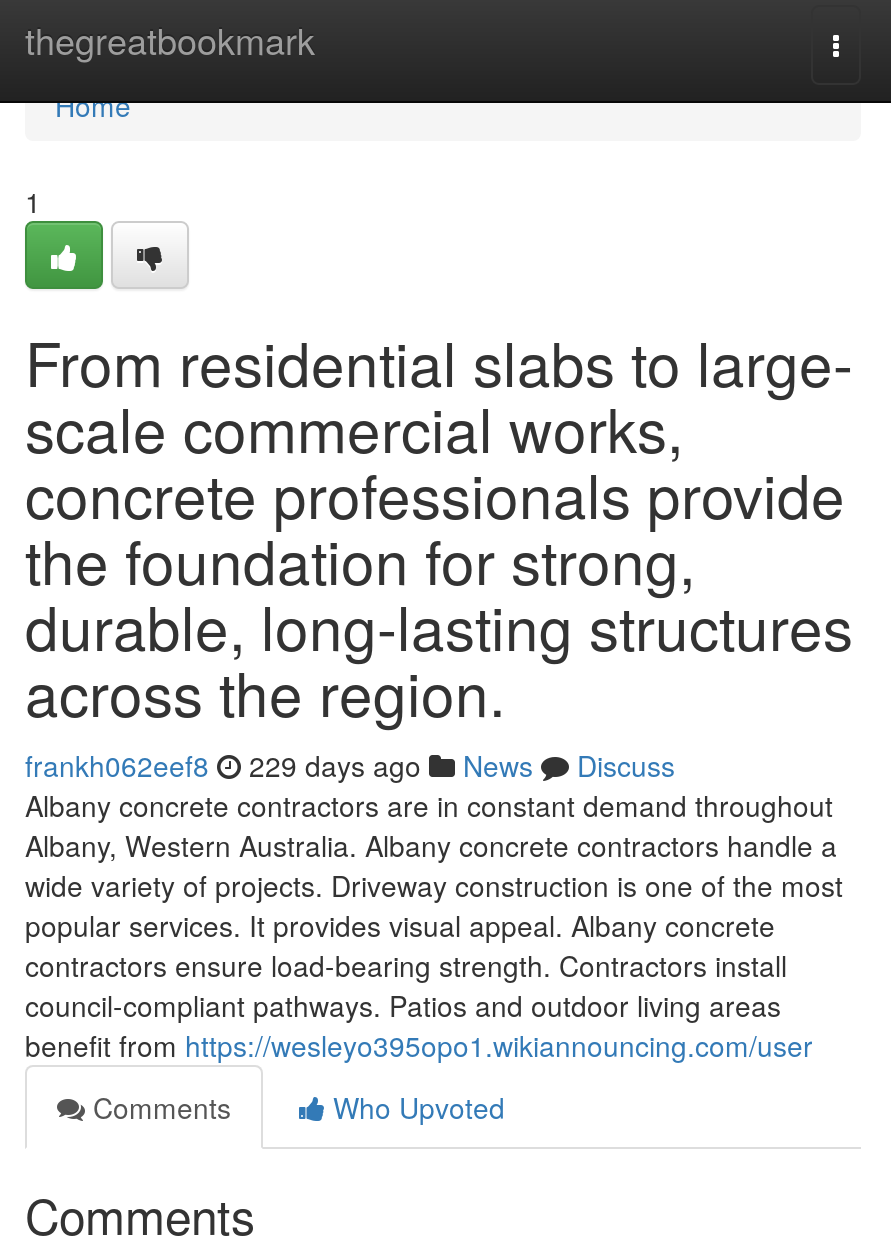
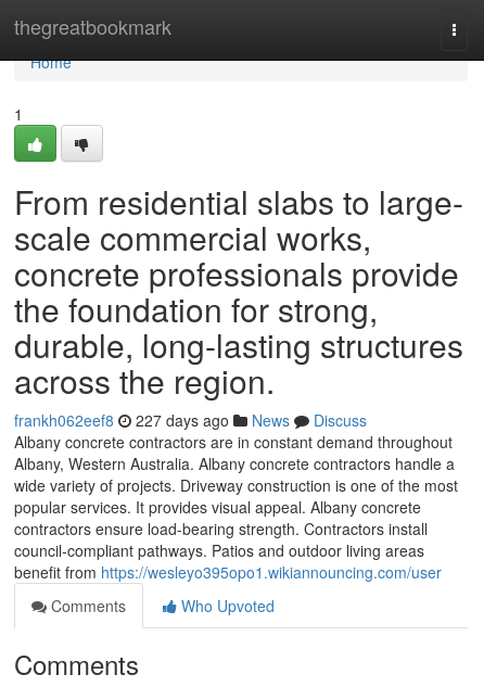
[25,745,675,785] frankh062eef8 229 days ago News Discuss -> [14,409,367,431] frankh062eef8 227 days ago News Discuss

